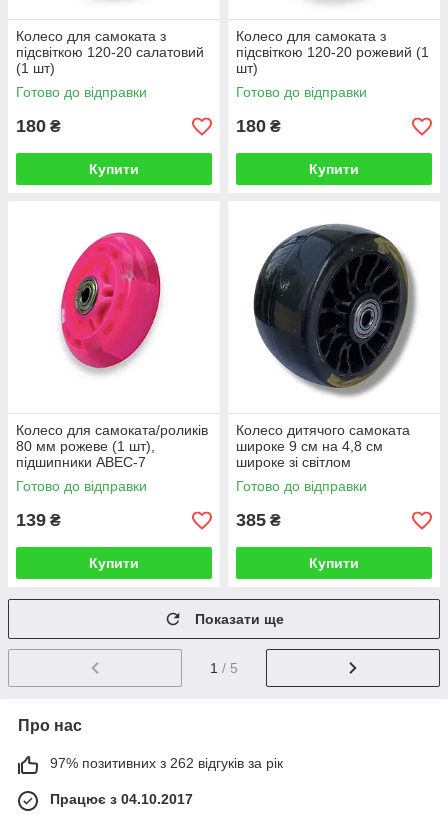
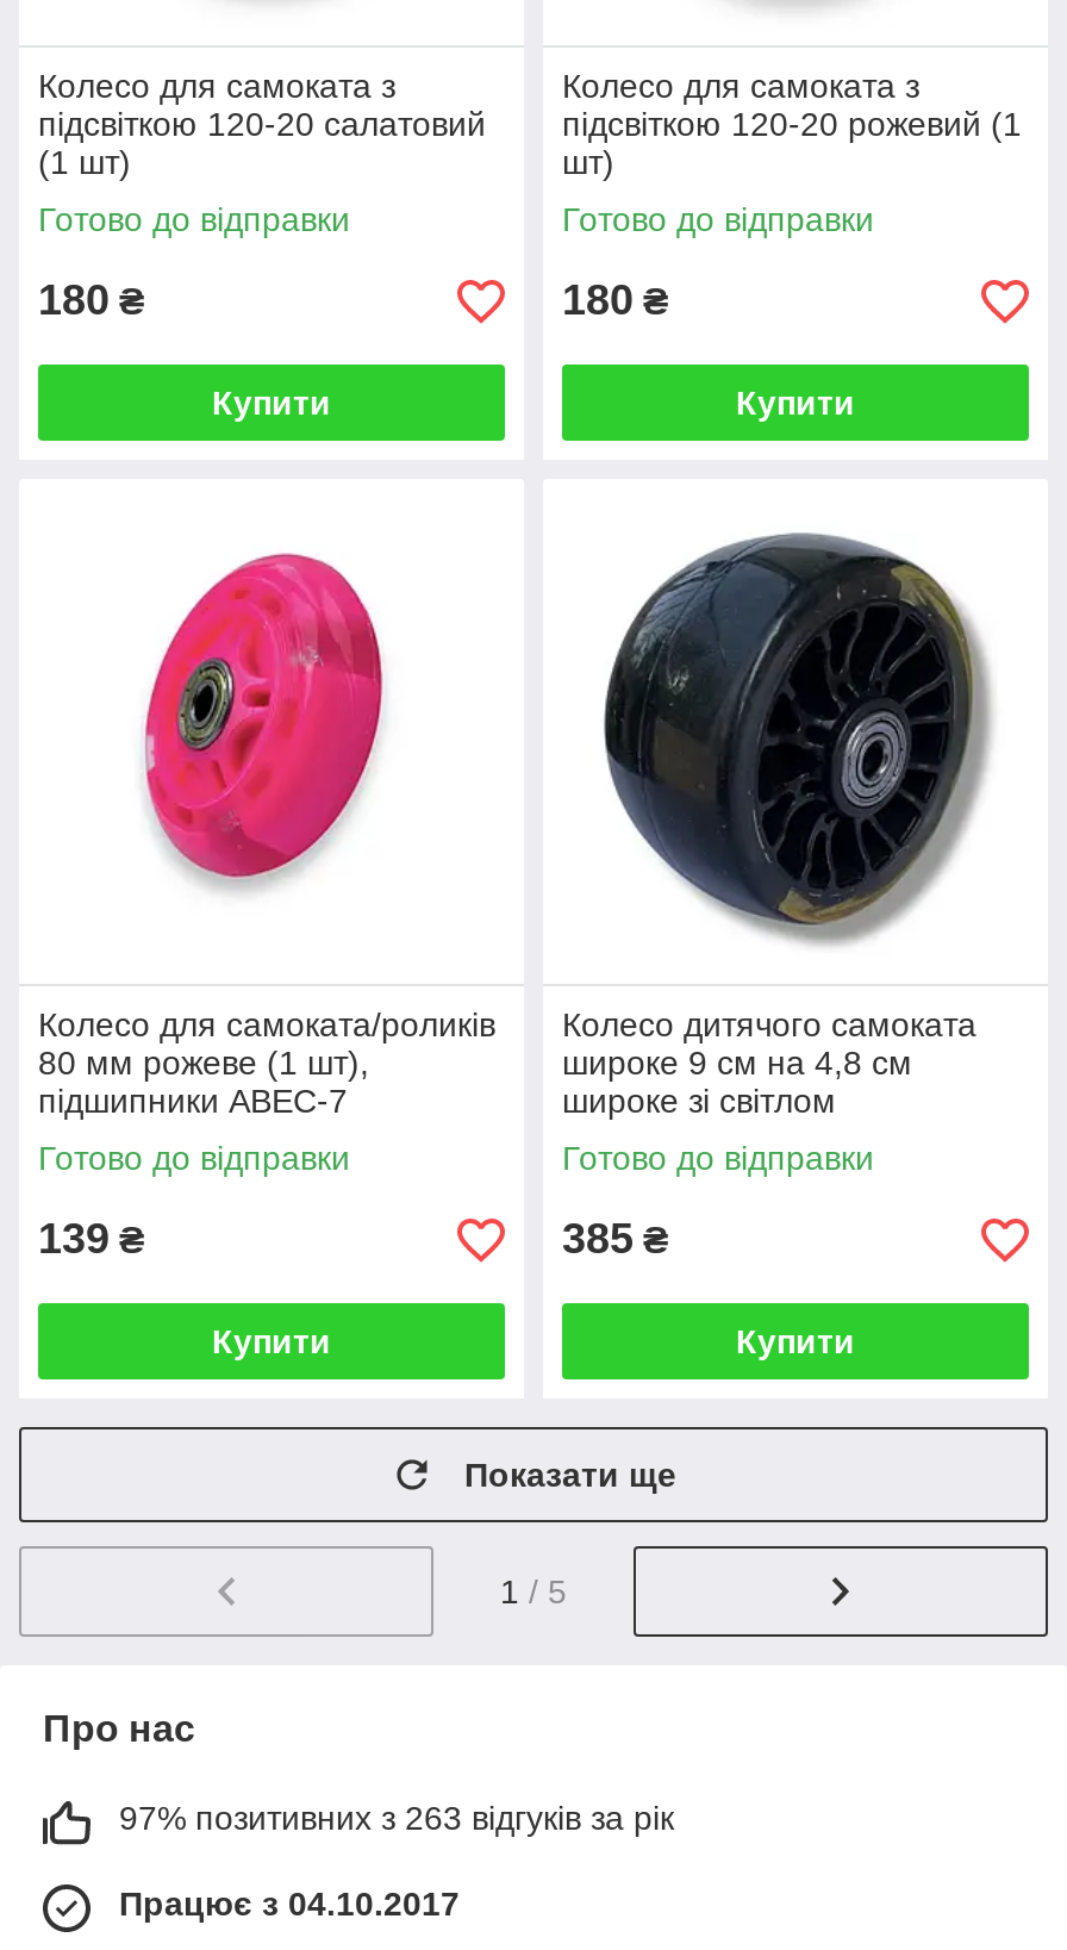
[50,755,283,771] 97% позитивних з 262 відгуків за рік -> [119,1799,674,1837] 97% позитивних з 263 відгуків за рік

